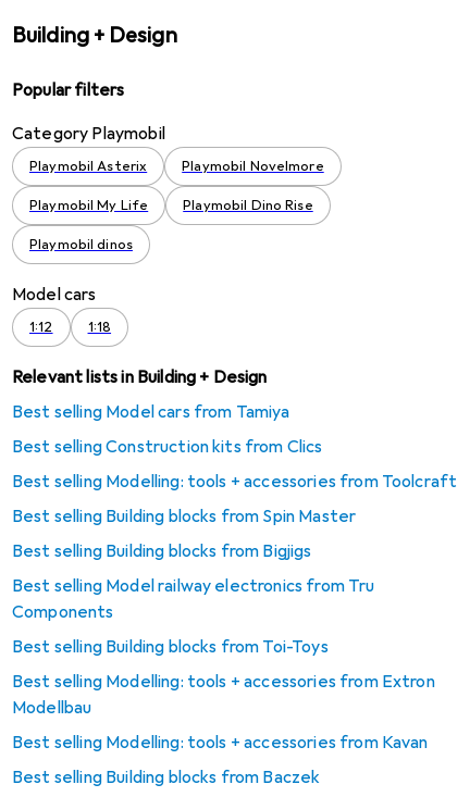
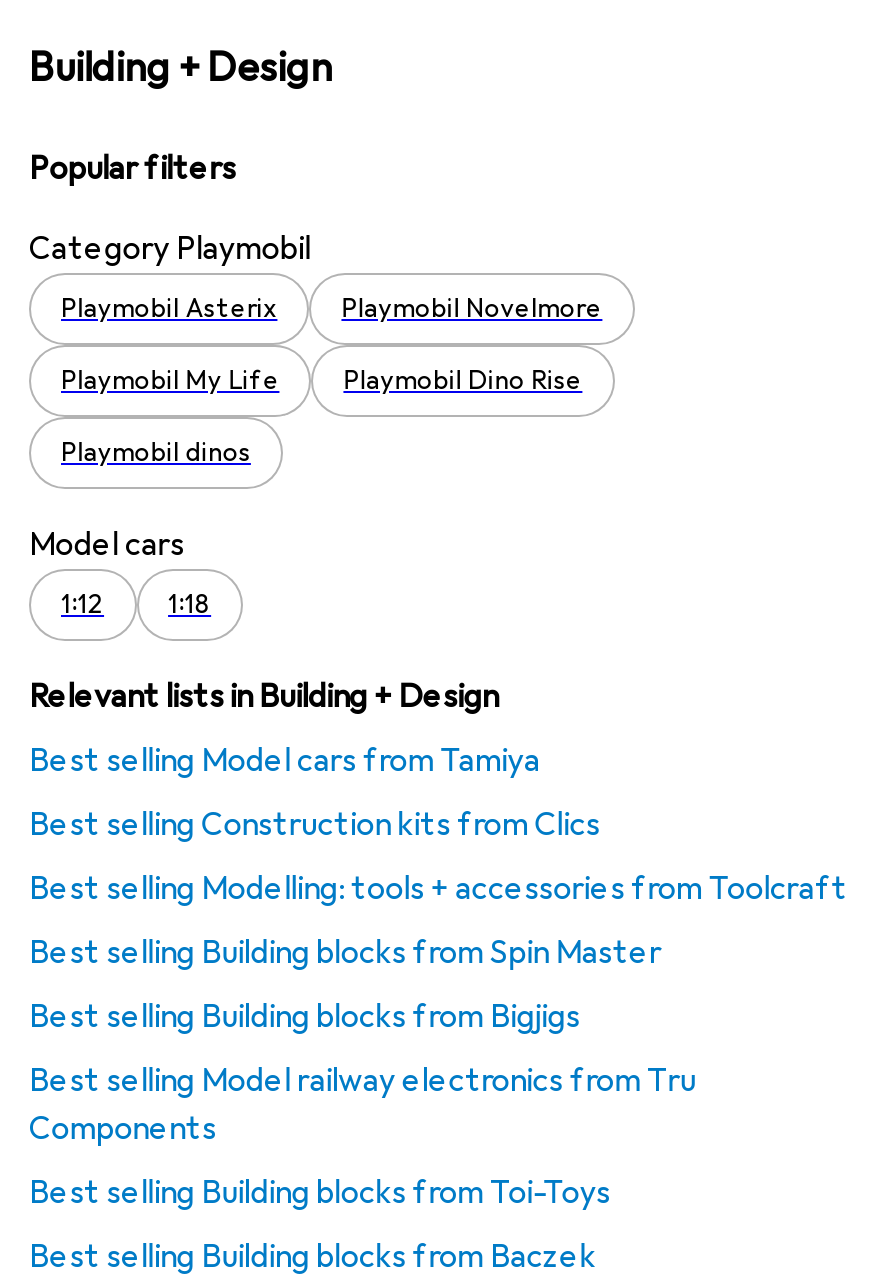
[12,671,435,754] Best selling Modelling: tools + accessories from Extron | Modellbau | Best selling Modelling: tools + accessories from Kavan -> none

